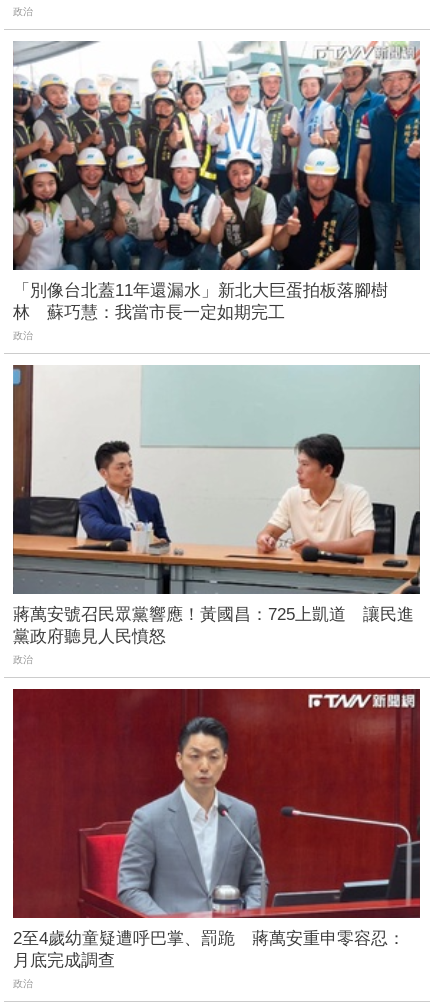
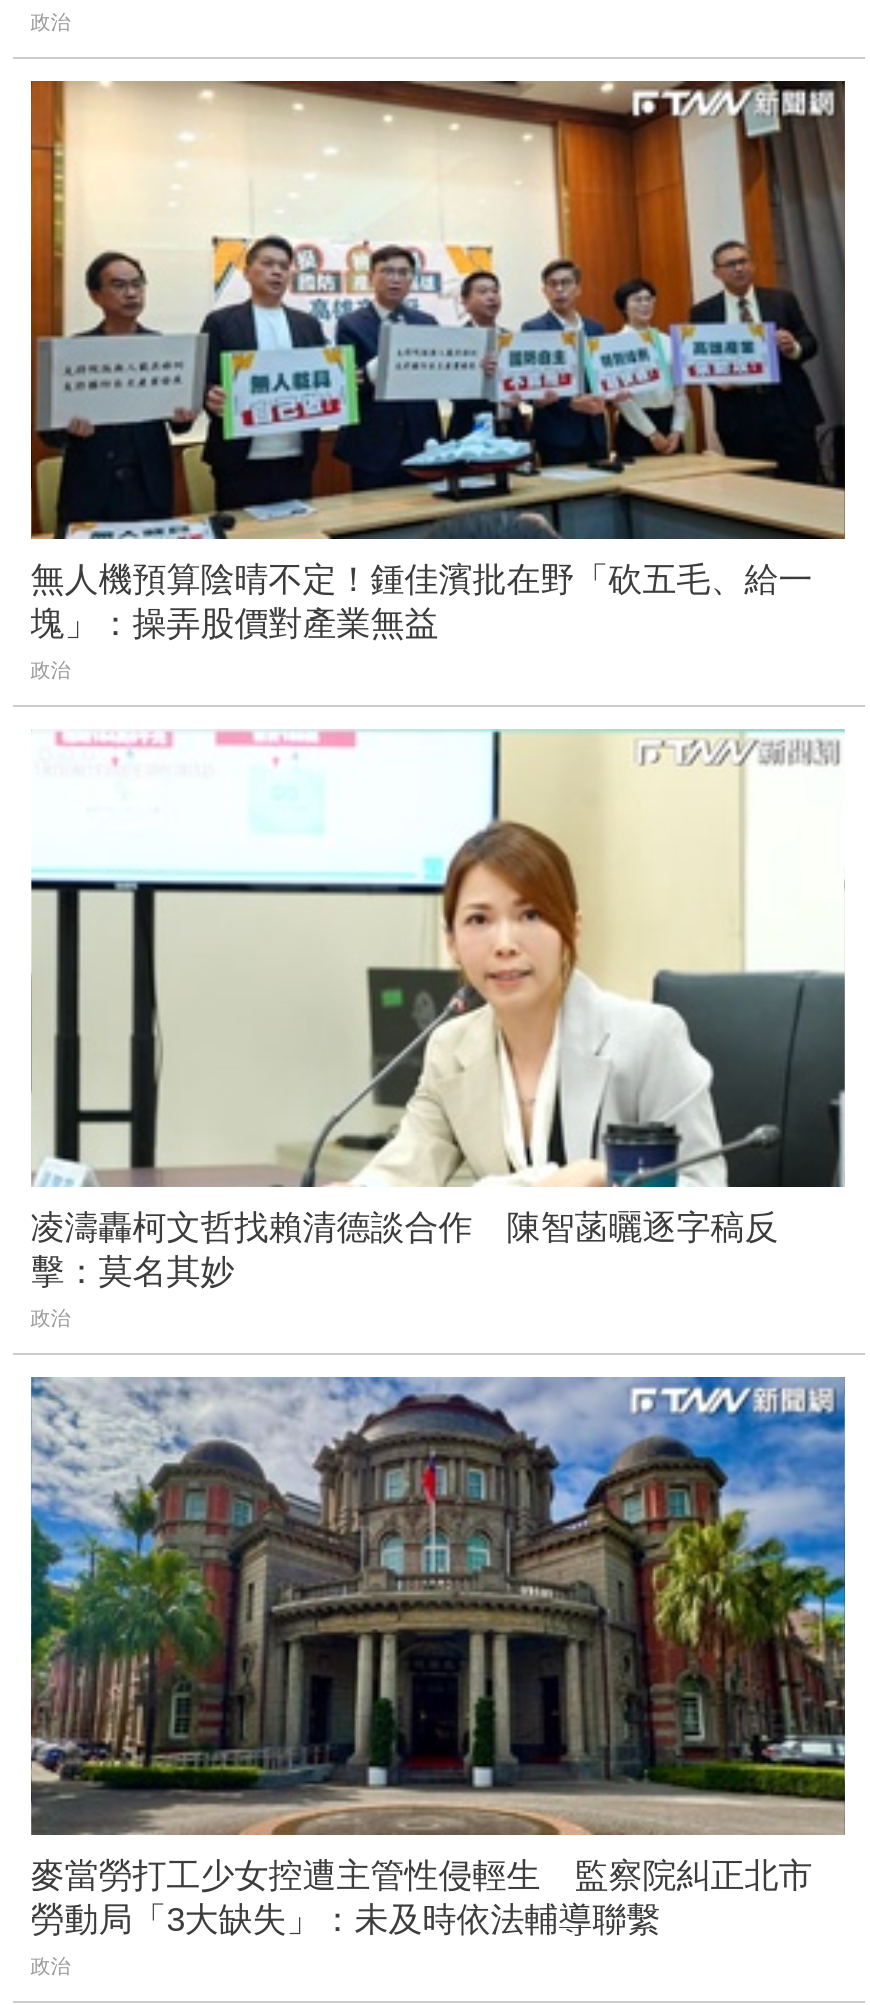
[12,41,421,322] [image] | 「別像台北蓋11年還漏水」新北大巨蛋拍板落腳樹 | 林 蘇巧慧：我當市長一定如期完工 -> [29,79,847,642] [image] | 無人機預算陰晴不定！鍾佳濱批在野「砍五毛、給一 | 塊」：操弄股價對產業無益
[12,364,421,646] [image] | 蔣萬安號召民眾黨響應！黃國昌：725上凱道 讓民進 | 黨政府聽見人民憤怒 -> [30,729,845,1290] [image] | 凌濤轟柯文哲找賴清德談合作 陳智菡曬逐字稿反 | 擊：莫名其妙
[12,688,421,970] [image] | 2至4歲幼童疑遭呼巴掌、罰跪 蔣萬安重申零容忍： | 月底完成調查 -> [29,1375,847,1938] [image] | 麥當勞打工少女控遭主管性侵輕生 監察院糾正北市 | 勞動局「3大缺失」：未及時依法輔導聯繫

